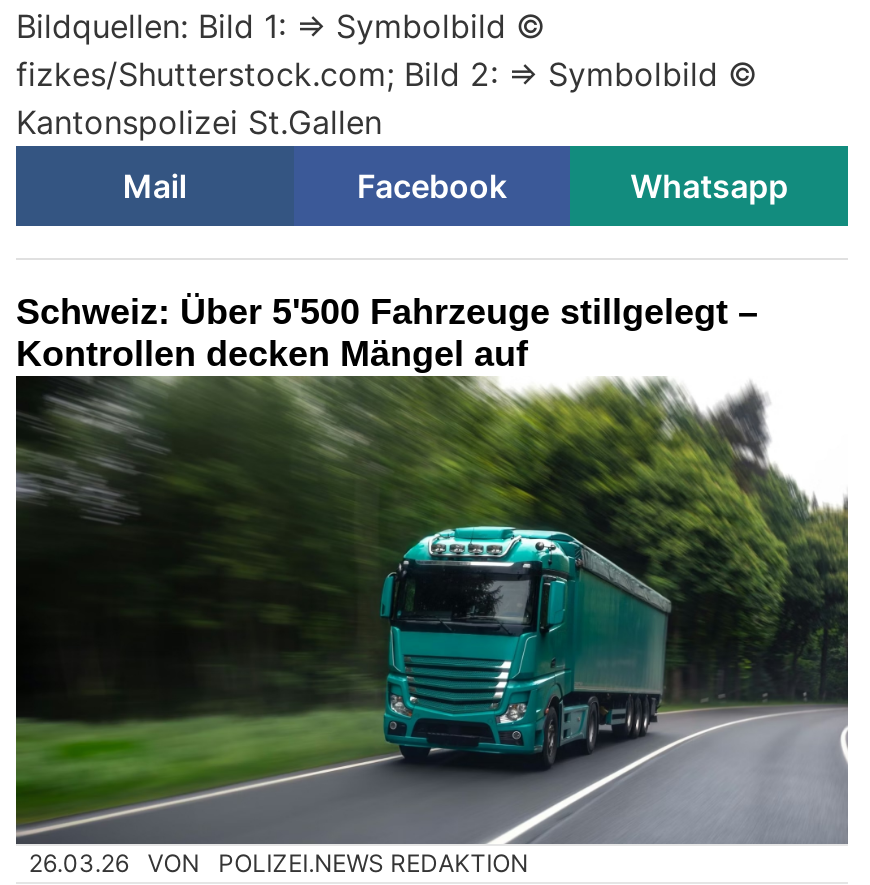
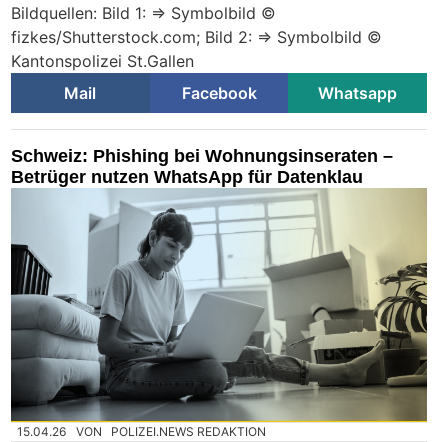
[16,291,758,373] Schweiz: Über 5'500 Fahrzeuge stillgelegt – | Kontrollen decken Mängel auf -> [11,146,393,187] Schweiz: Phishing bei Wohnungsinseraten – | Betrüger nutzen WhatsApp für Datenklau
[14,376,850,879] [image] | 26.03.26 VON POLIZEI.NEWS REDAKTION -> [10,187,428,439] [image] | 15.04.26 VON POLIZEI.NEWS REDAKTION

